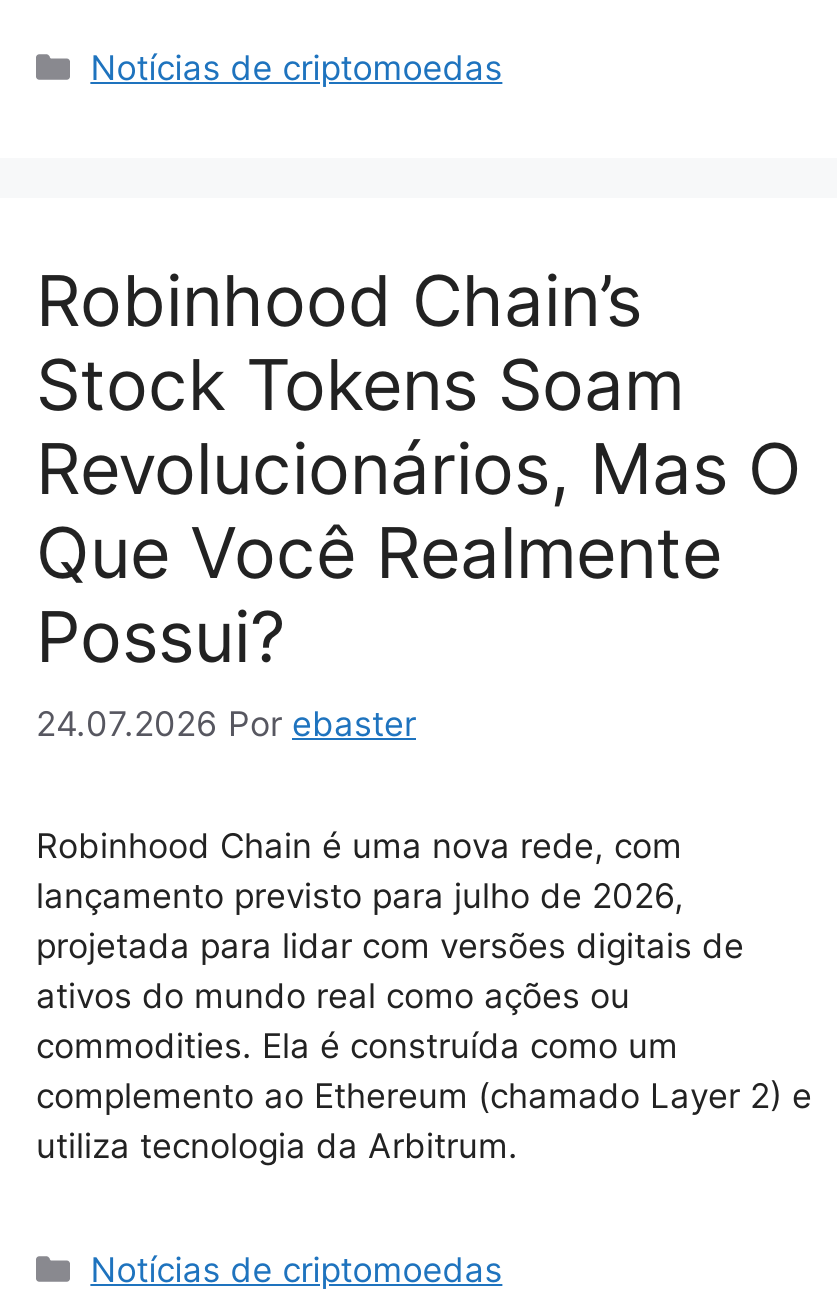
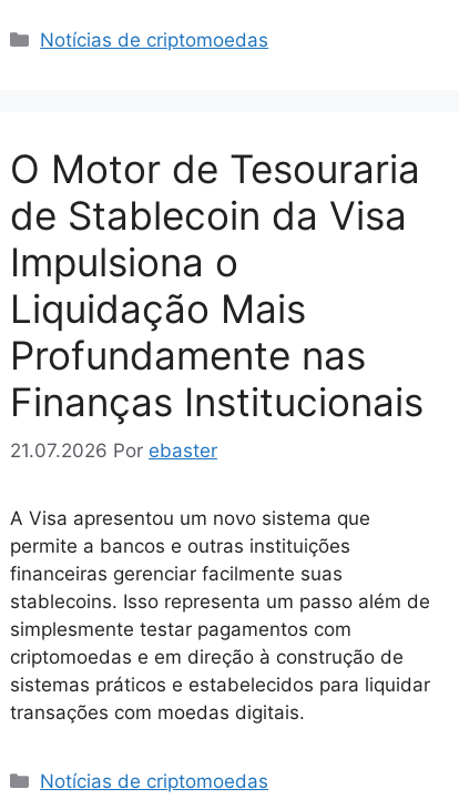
[36,257,802,744] Robinhood Chain’s | Stock Tokens Soam | Revolucionários, Mas O | Que Você Realmente | Possui? | 24.07.2026 Por ebaster -> [10,145,424,462] O Motor de Tesouraria | de Stablecoin da Visa | Impulsiona o | Liquidação Mais | Profundamente nas | Finanças Institucionais | 21.07.2026 Por ebaster
[36,826,812,1166] Robinhood Chain é uma nova rede, com | lançamento previsto para julho de 2026, | projetada para lidar com versões digitais de | ativos do mundo real como ações ou | commodities. Ela é construída como um | complemento ao Ethereum (chamado Layer 2) e | utiliza tecnologia da Arbitrum. -> [10,507,430,724] A Visa apresentou um novo sistema que | permite a bancos e outras instituições | financeiras gerenciar facilmente suas | stablecoins. Isso representa um passo além de | simplesmente testar pagamentos com | criptomoedas e em direção à construção de | sistemas práticos e estabelecidos para liquidar | transações com moedas digitais.

